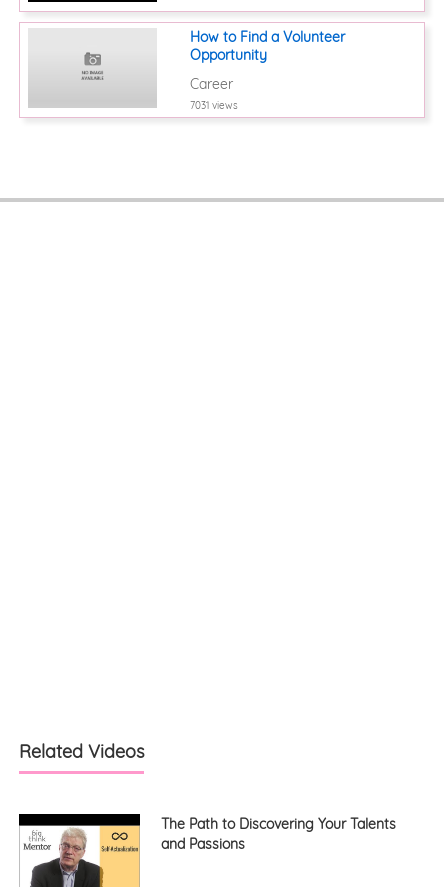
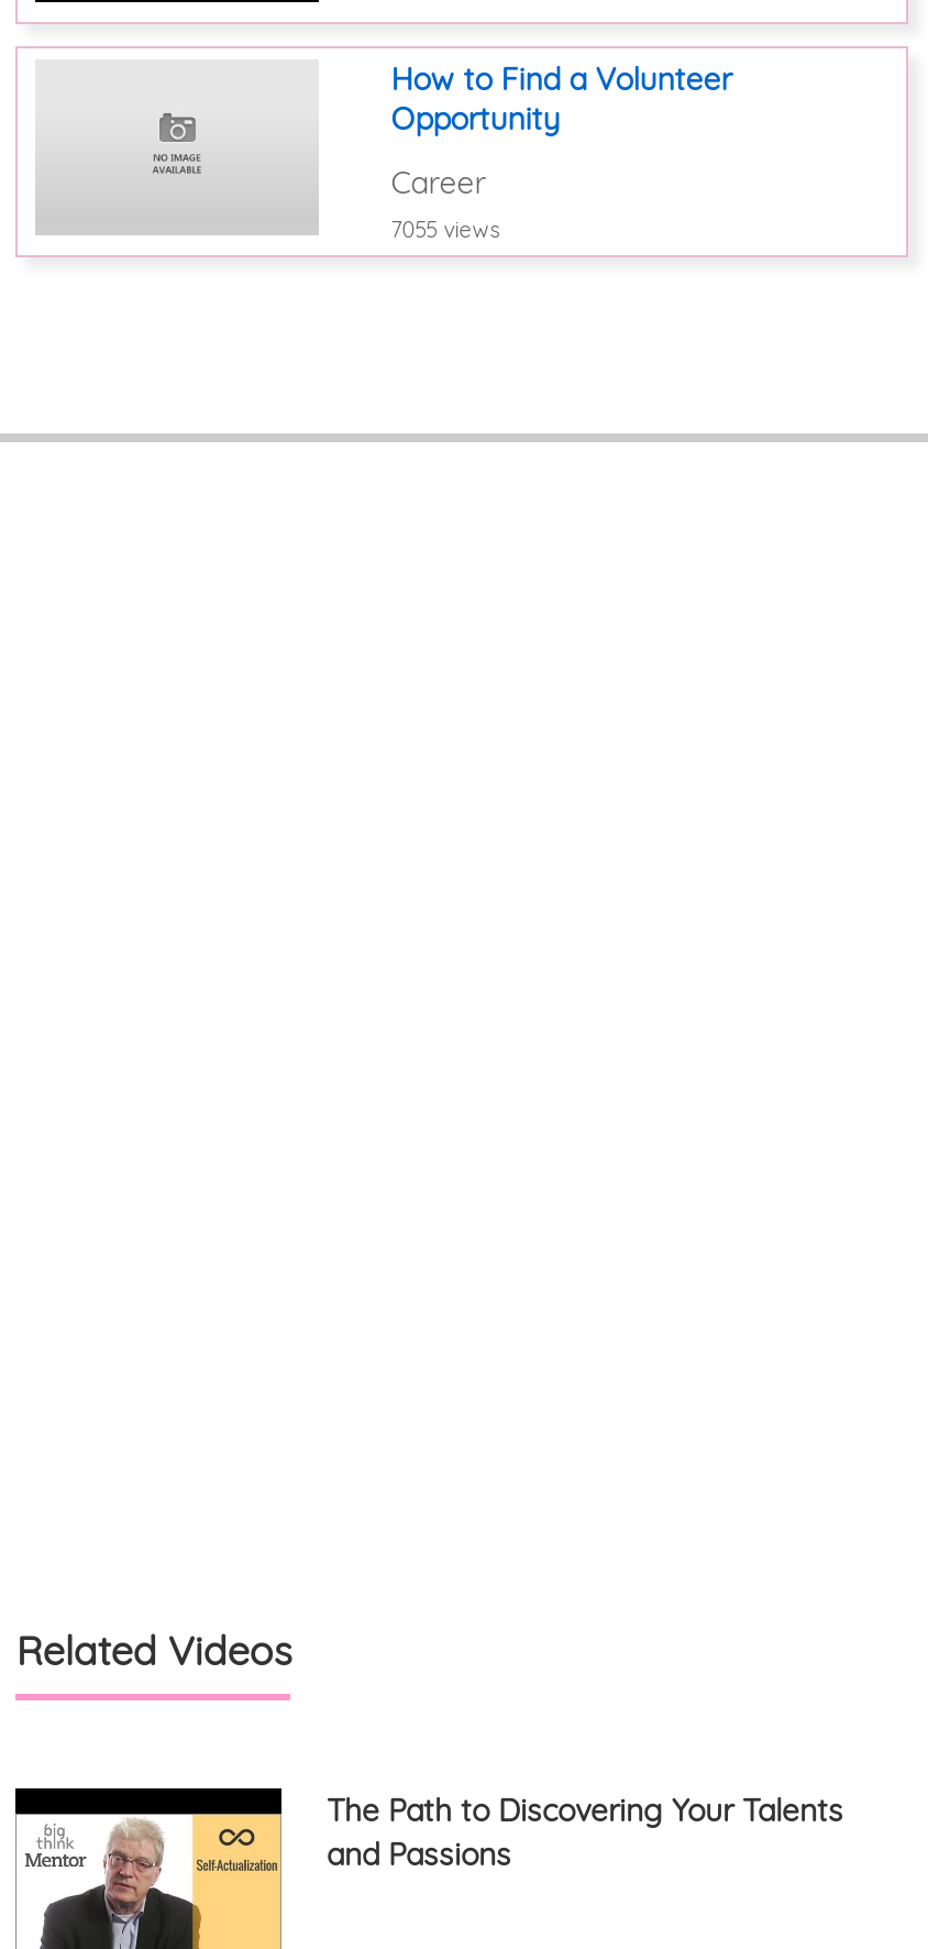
[190,98,238,111] 7031 views -> [391,214,501,243] 7055 views

